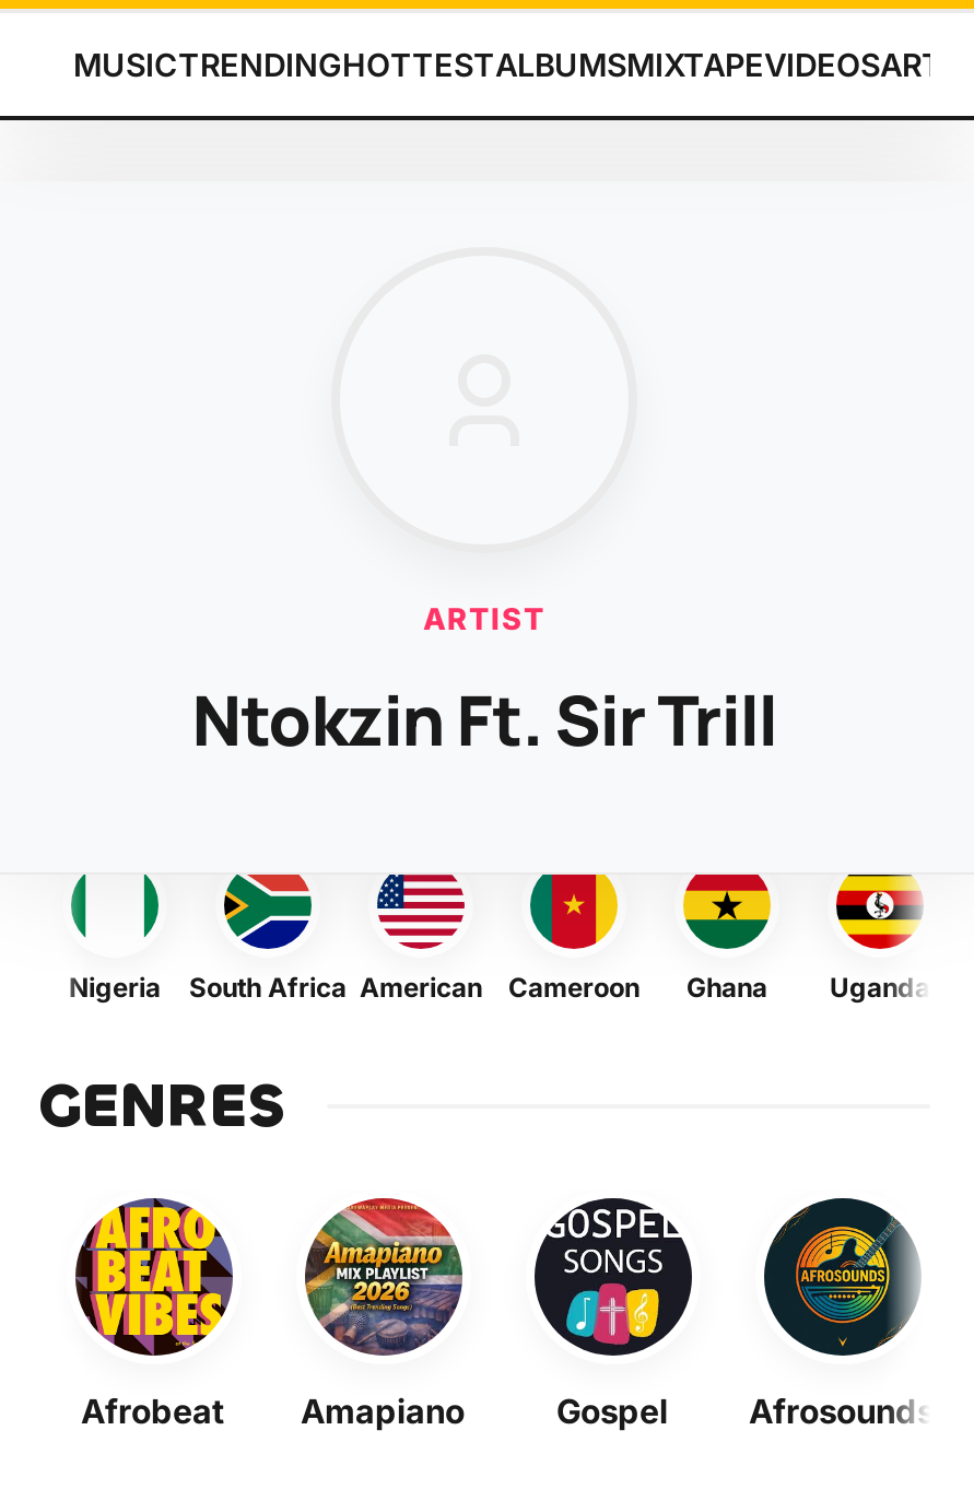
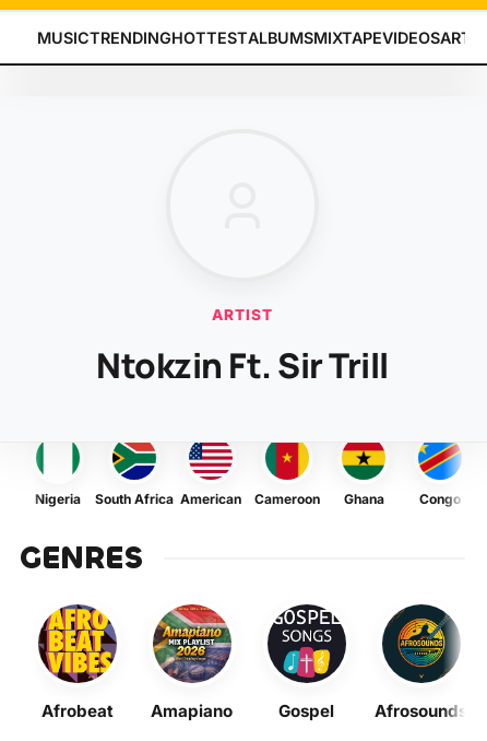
[830,872,930,1004] [image] | Uganda -> [417,442,461,507] [image] | Congo

